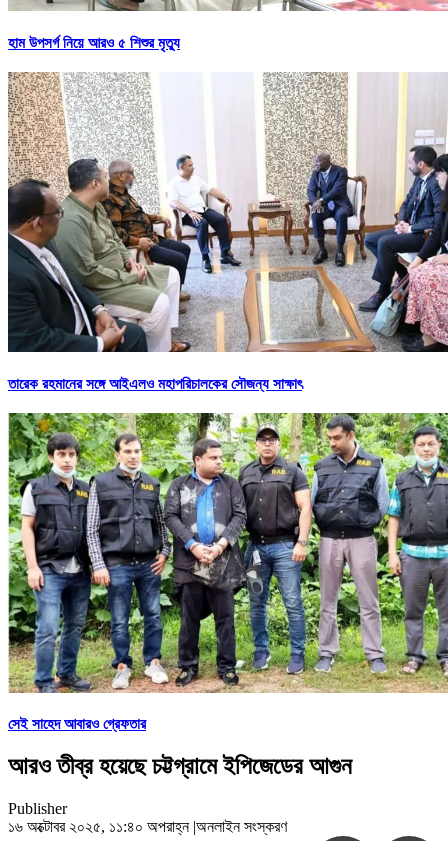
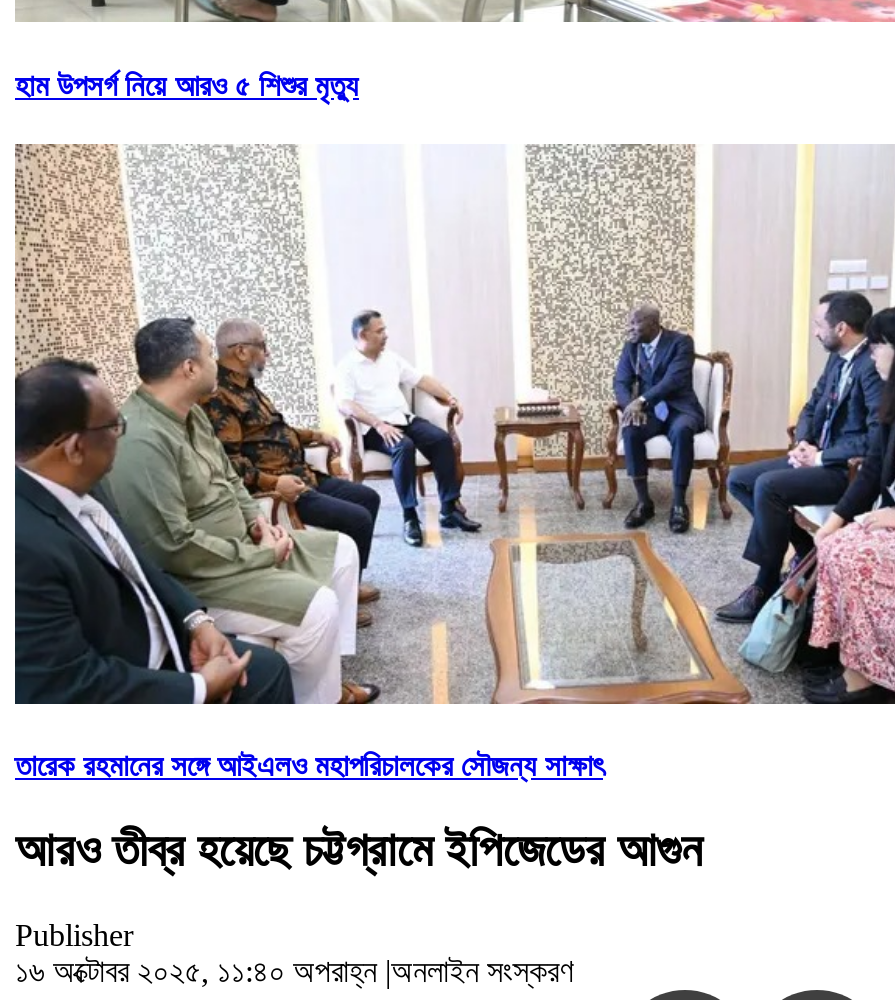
[8,412,445,732] [image] | সেই সাহেদ আবারও গ্রেফতার -> none

